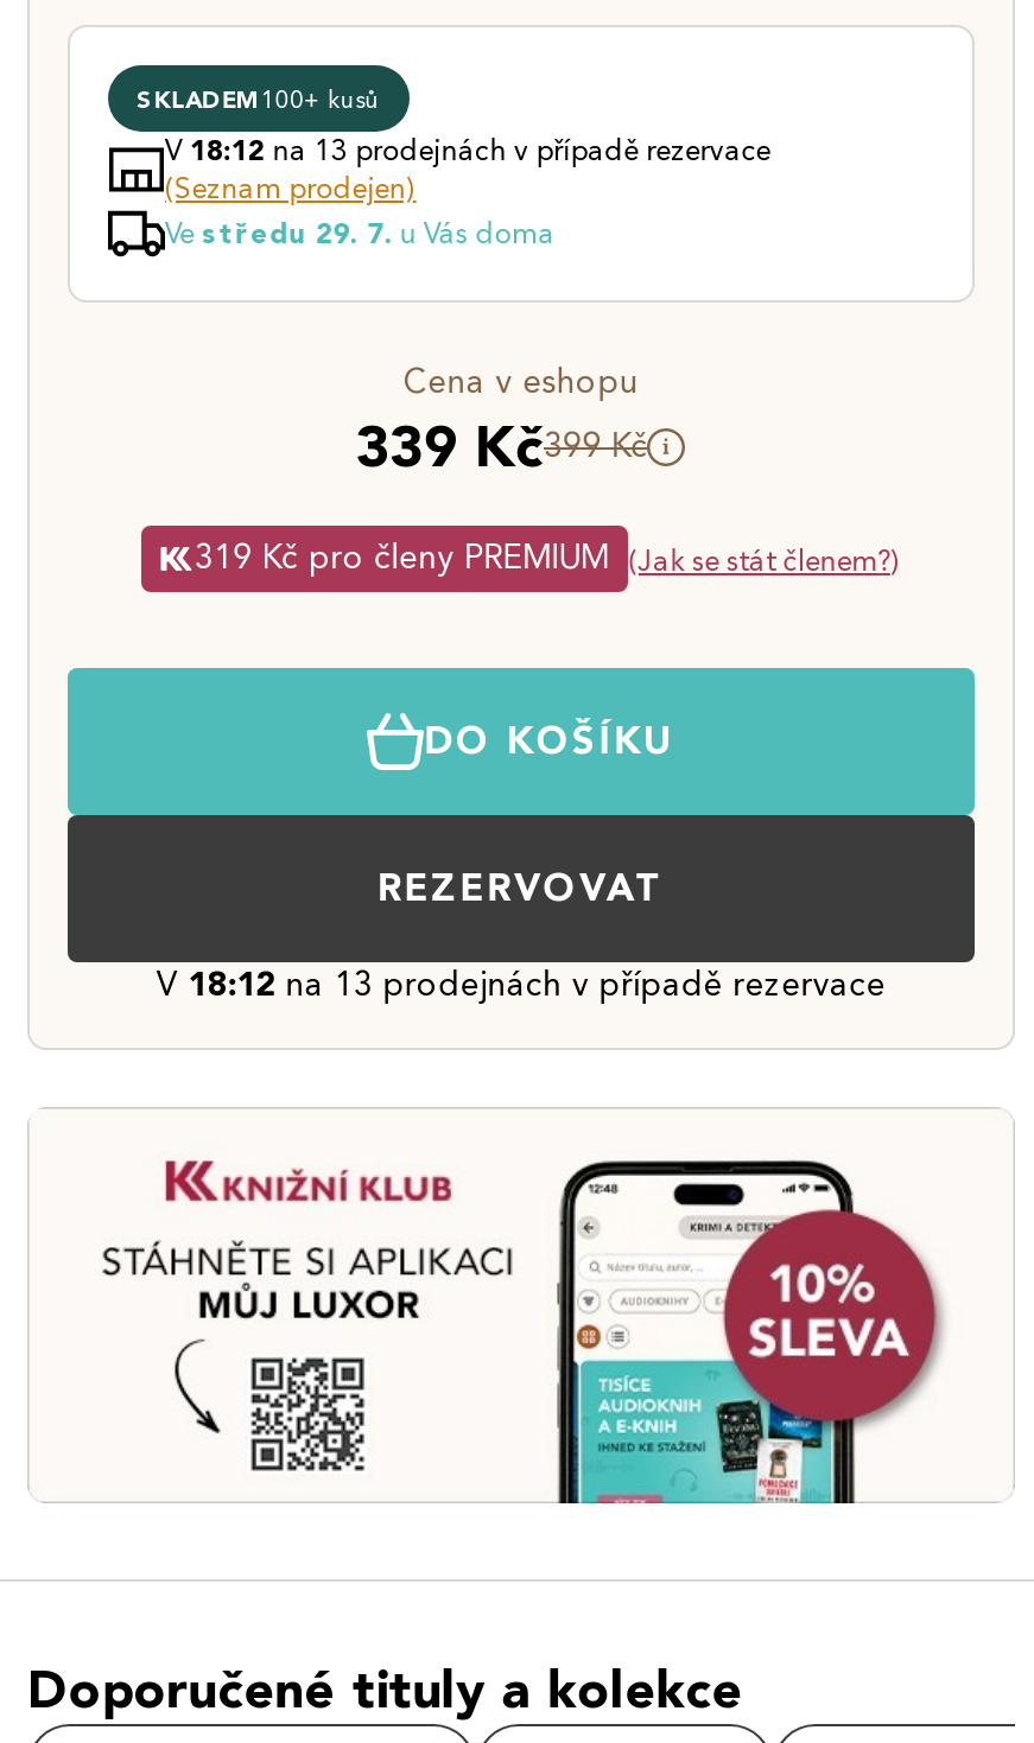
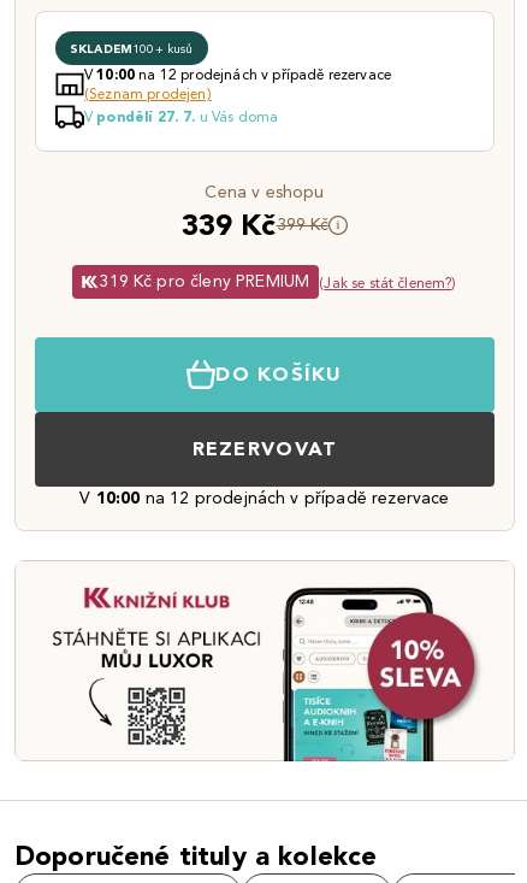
[165,132,771,167] V18:12na 13 prodejnách v případě rezervace -> [84,65,391,83] V10:00na 12 prodejnách v případě rezervace
[165,215,555,250] Ve středu 29. 7. u Vás doma -> [84,107,278,125] V pondělí 27. 7. u Vás doma
[157,965,886,1005] V 18:12 na 13 prodejnách v případě rezervace -> [80,488,449,508] V 10:00 na 12 prodejnách v případě rezervace

